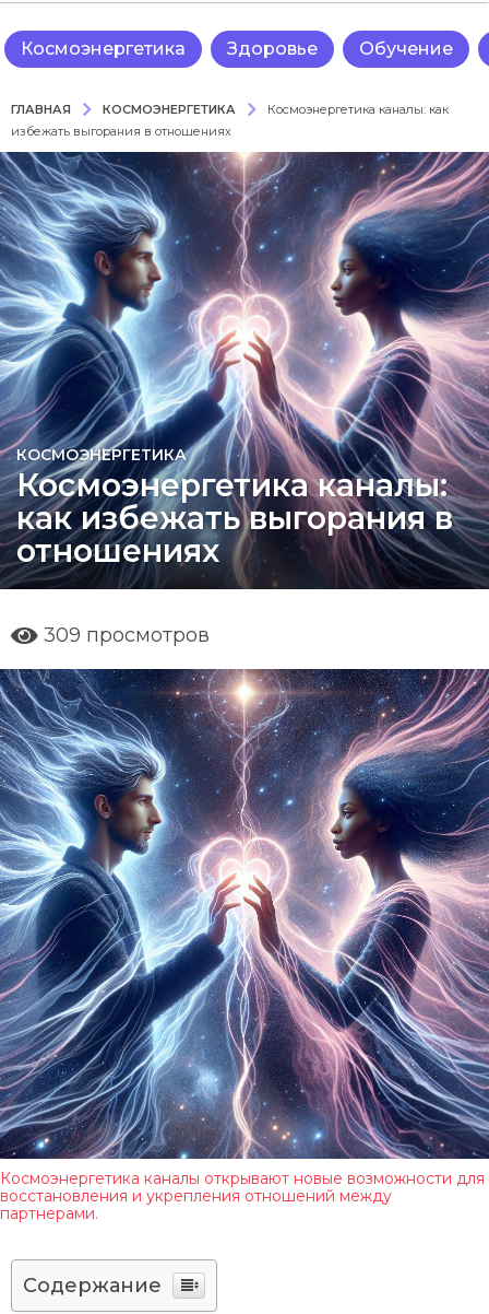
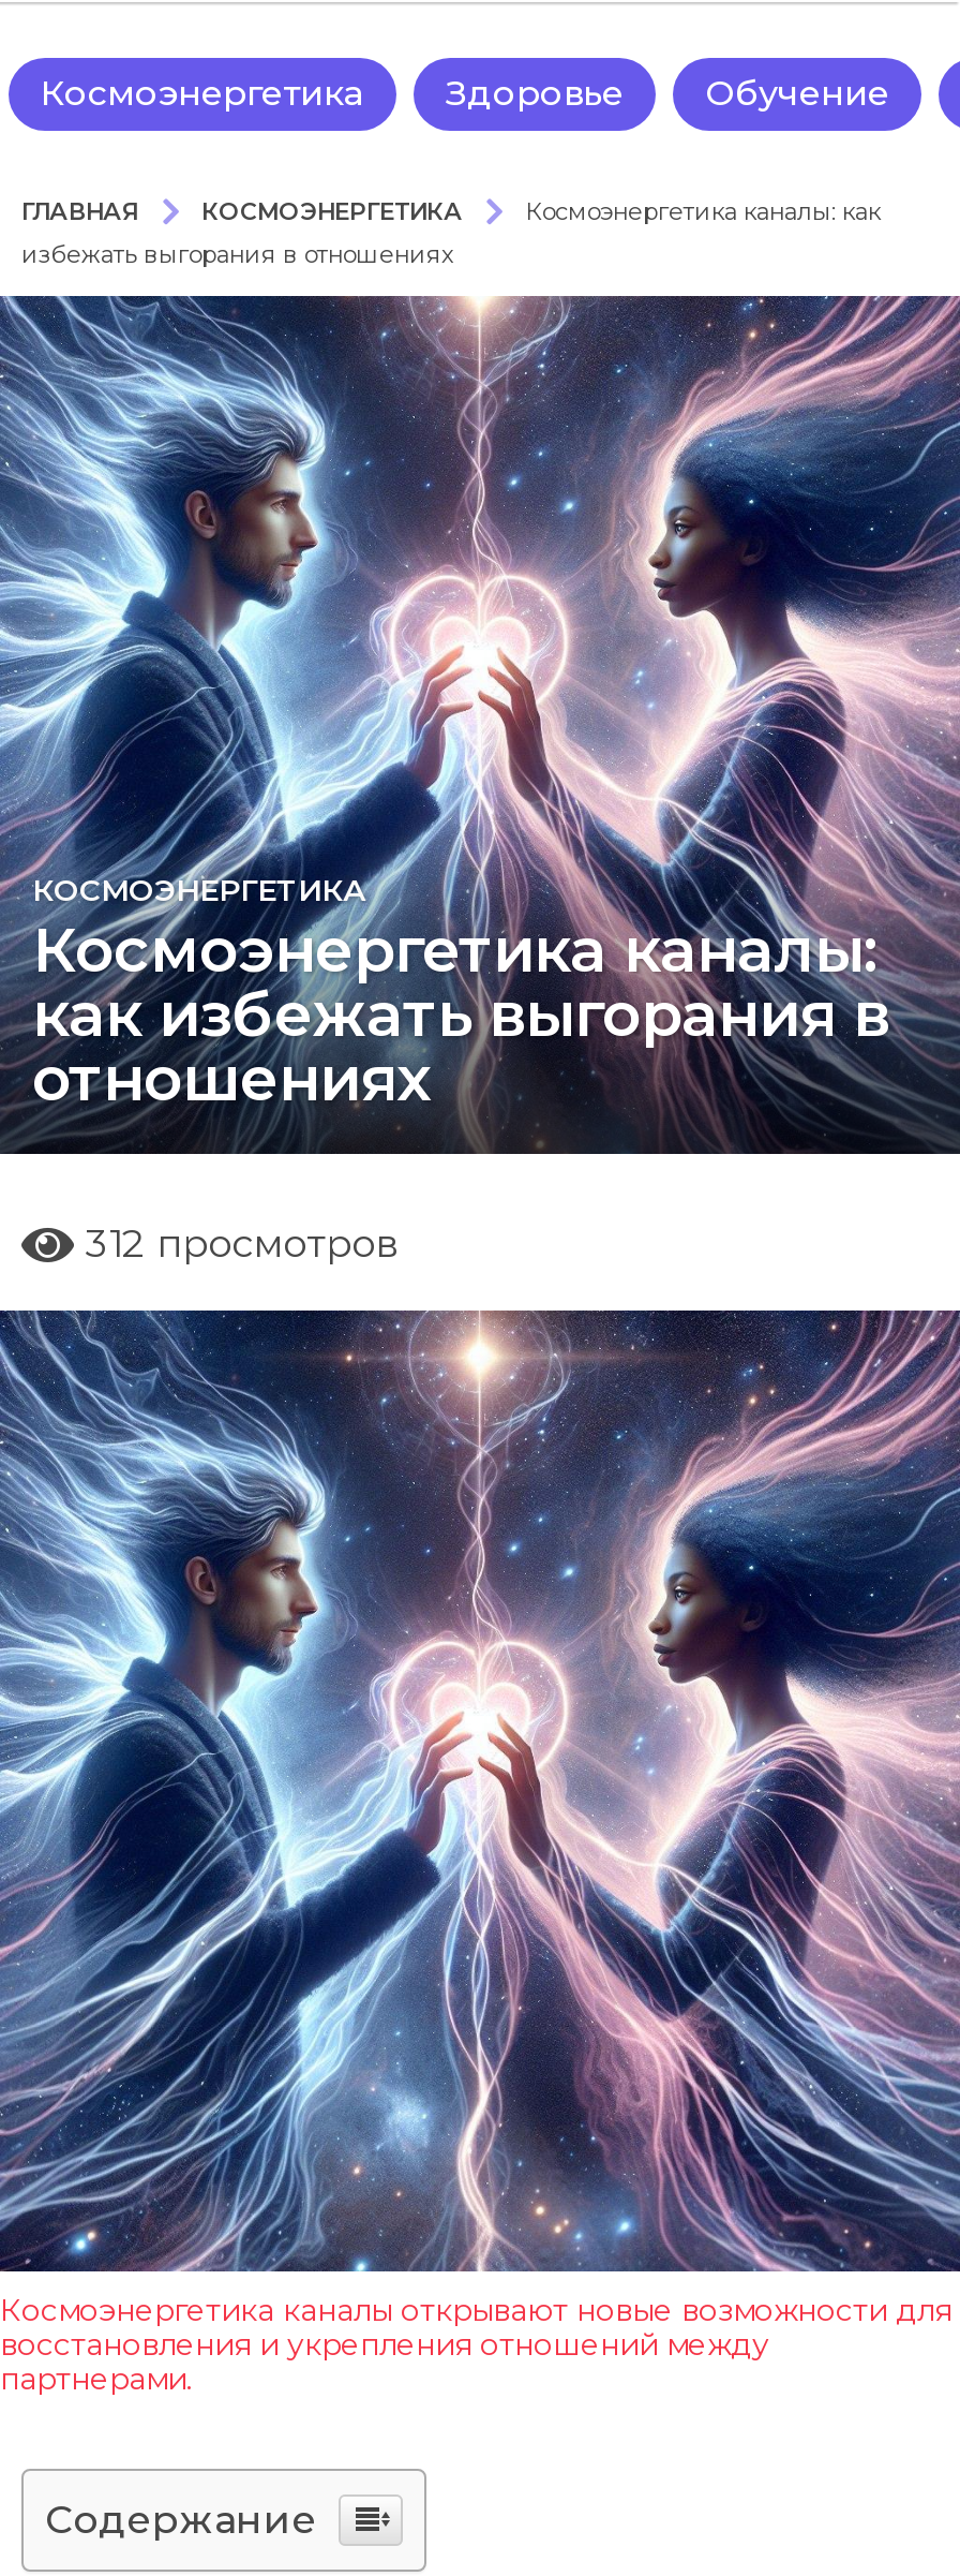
[44,623,210,647] 309 просмотров -> [86,1220,399,1267] 312 просмотров

